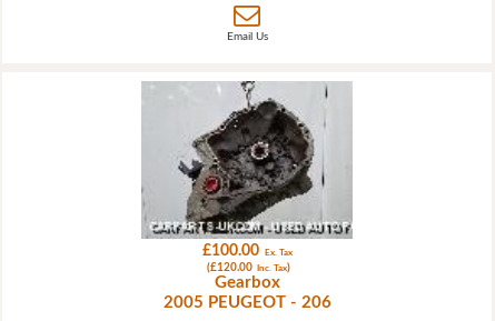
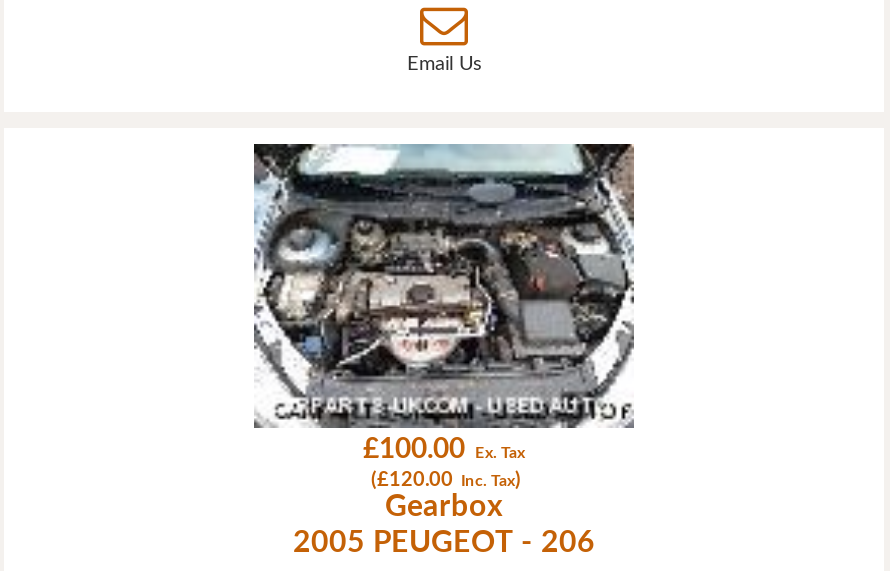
[141,81,353,239] [image] -> [252,142,634,428] [image]

